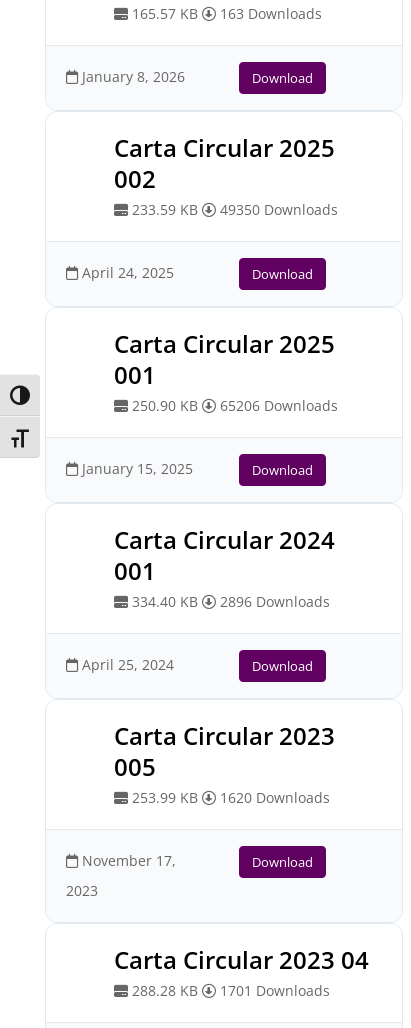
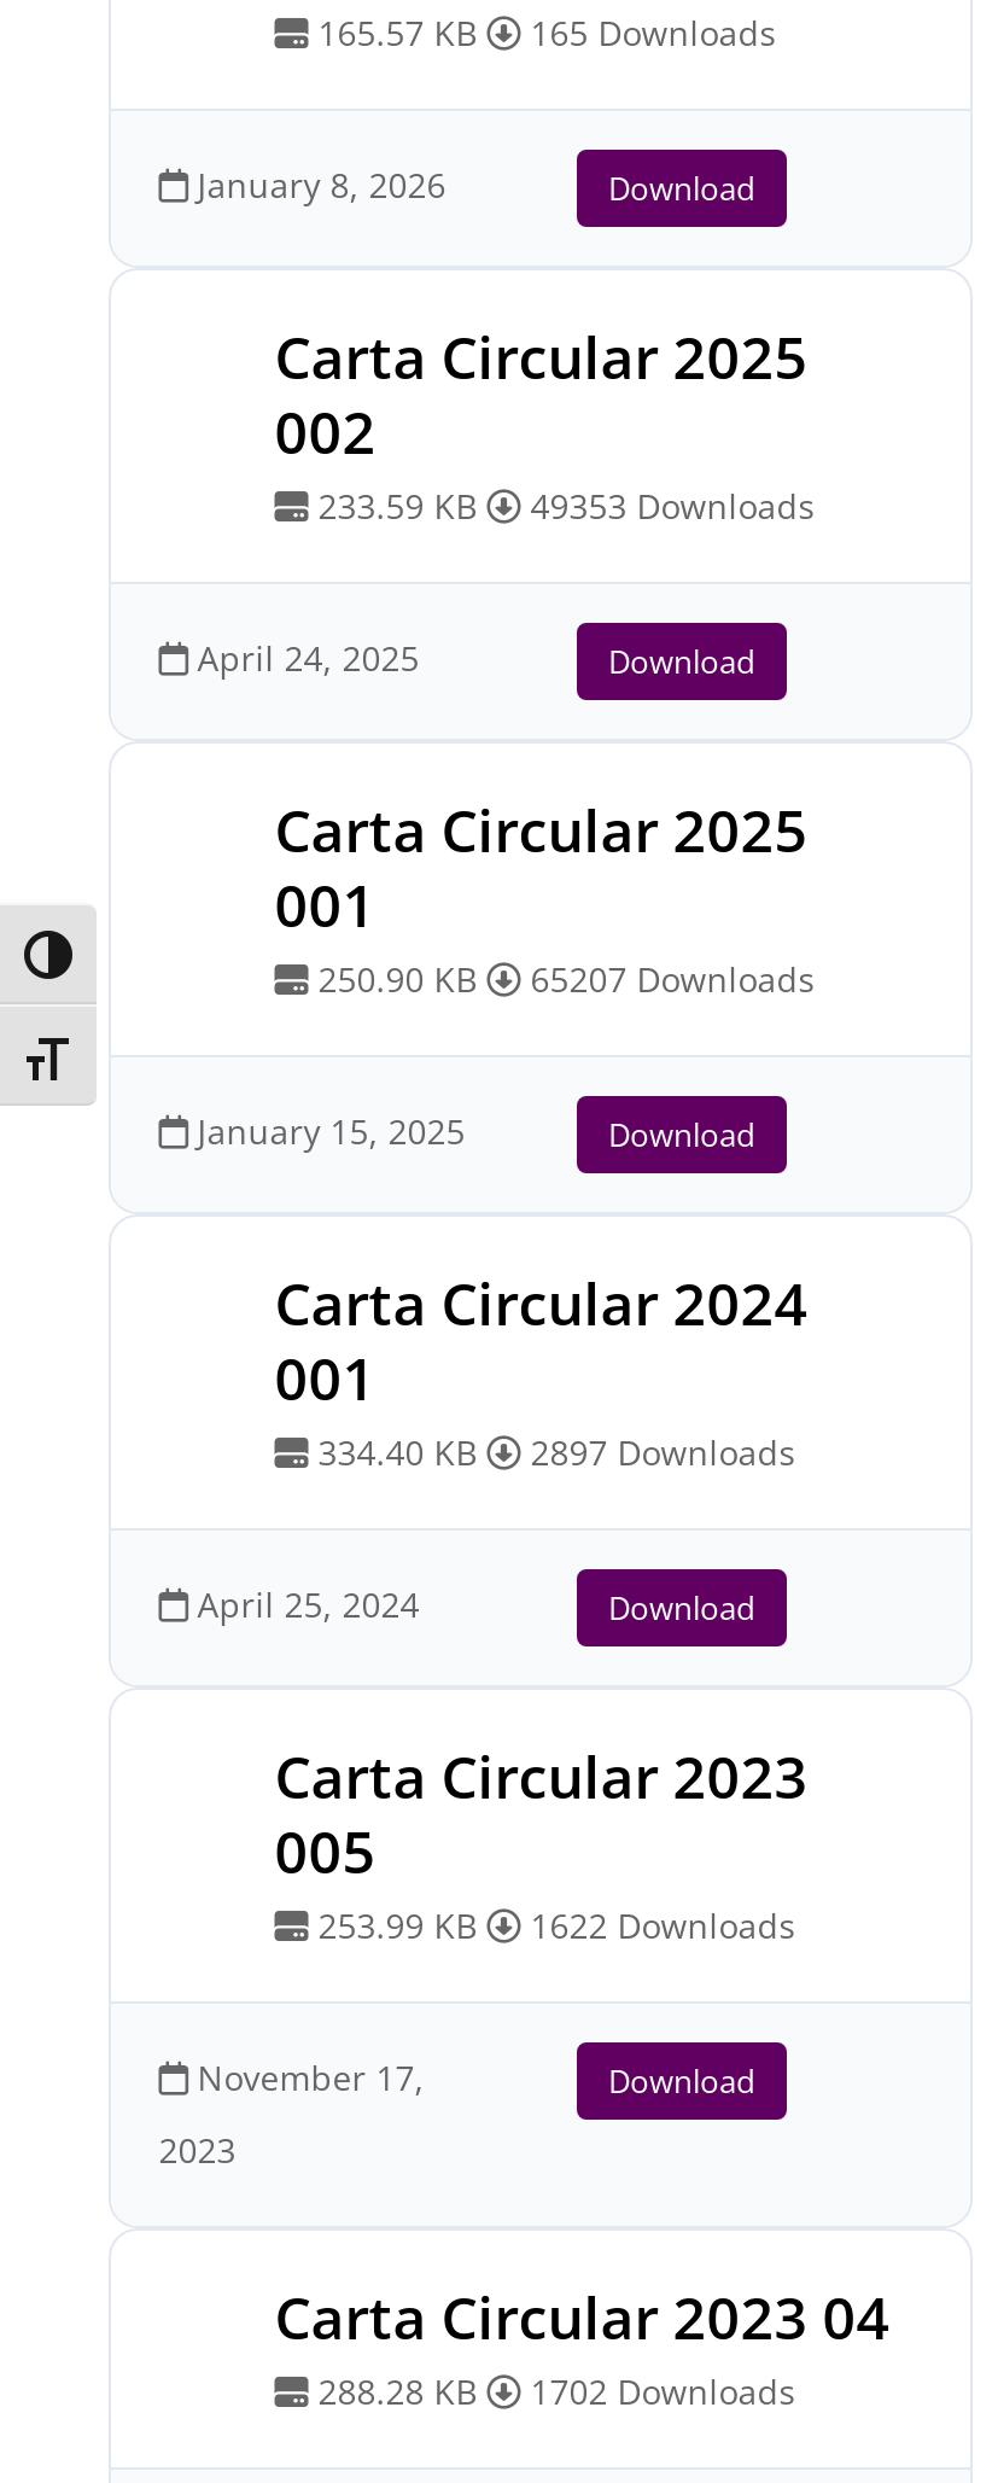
[128,4,322,23] 165.57 KB 163 Downloads -> [308,10,777,56] 165.57 KB 165 Downloads
[128,200,338,219] 233.59 KB 49350 Downloads -> [308,483,815,529] 233.59 KB 49353 Downloads
[216,396,338,415] 65206 Downloads -> [521,956,815,1002] 65207 Downloads
[128,592,330,611] 334.40 KB 2896 Downloads -> [308,1429,796,1475] 334.40 KB 2897 Downloads
[128,788,330,807] 253.99 KB 1620 Downloads -> [308,1902,796,1948] 253.99 KB 1622 Downloads
[128,981,330,1000] 288.28 KB 1701 Downloads -> [308,2368,796,2414] 288.28 KB 1702 Downloads

